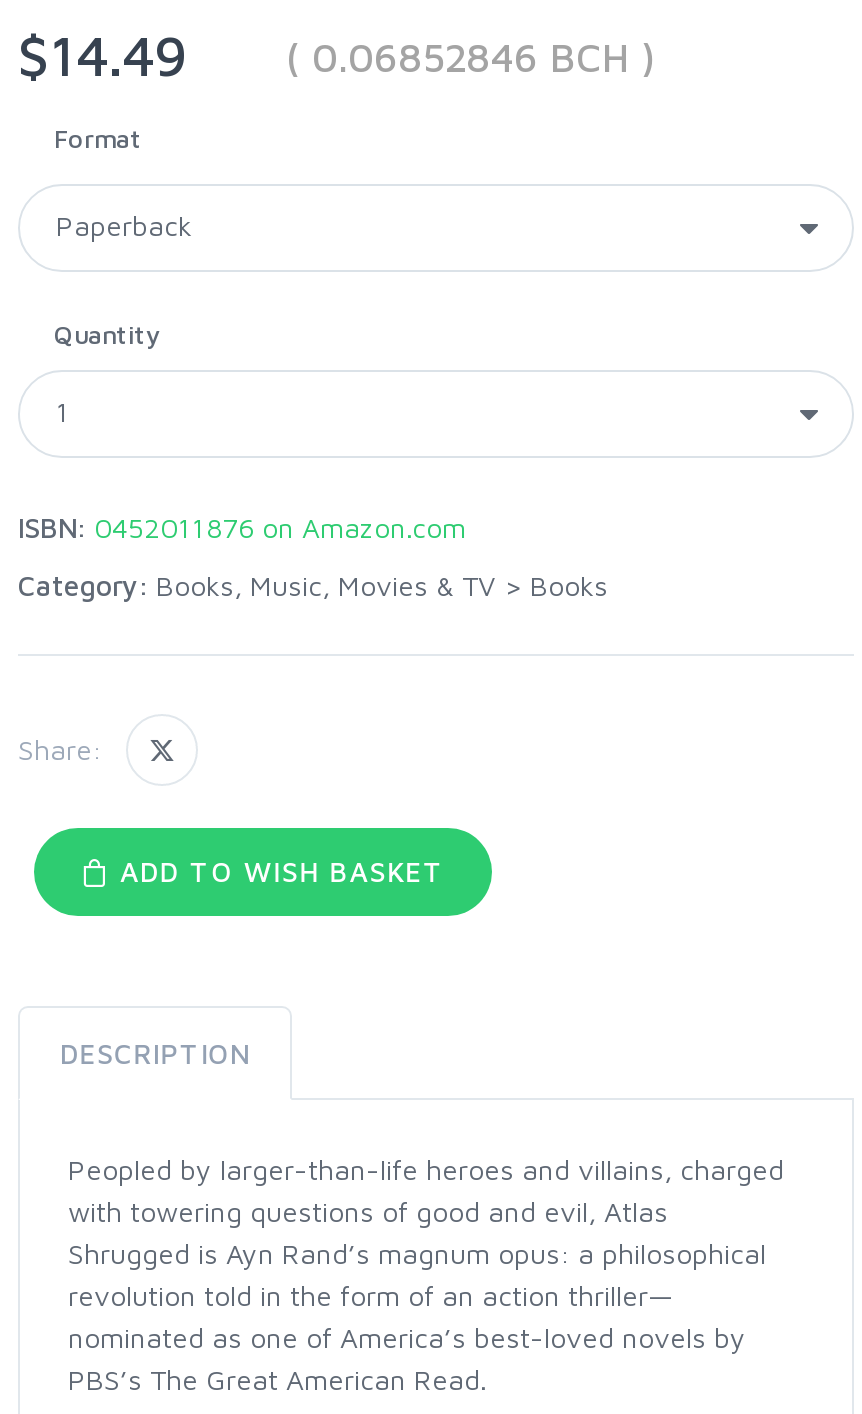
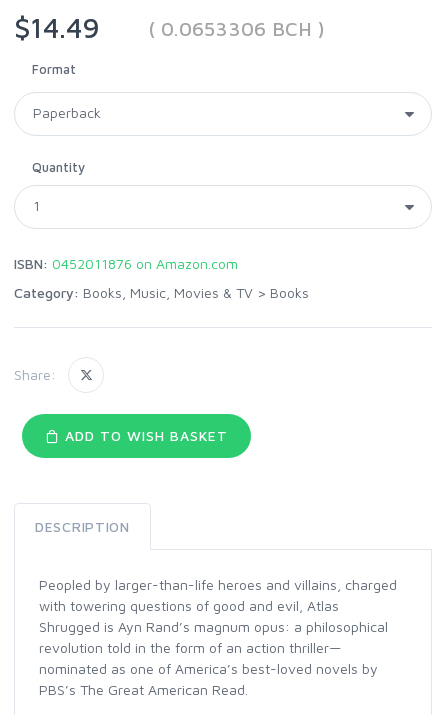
[286,33,656,79] ( 0.06852846 BCH ) -> [148,16,325,39] ( 0.0653306 BCH )

